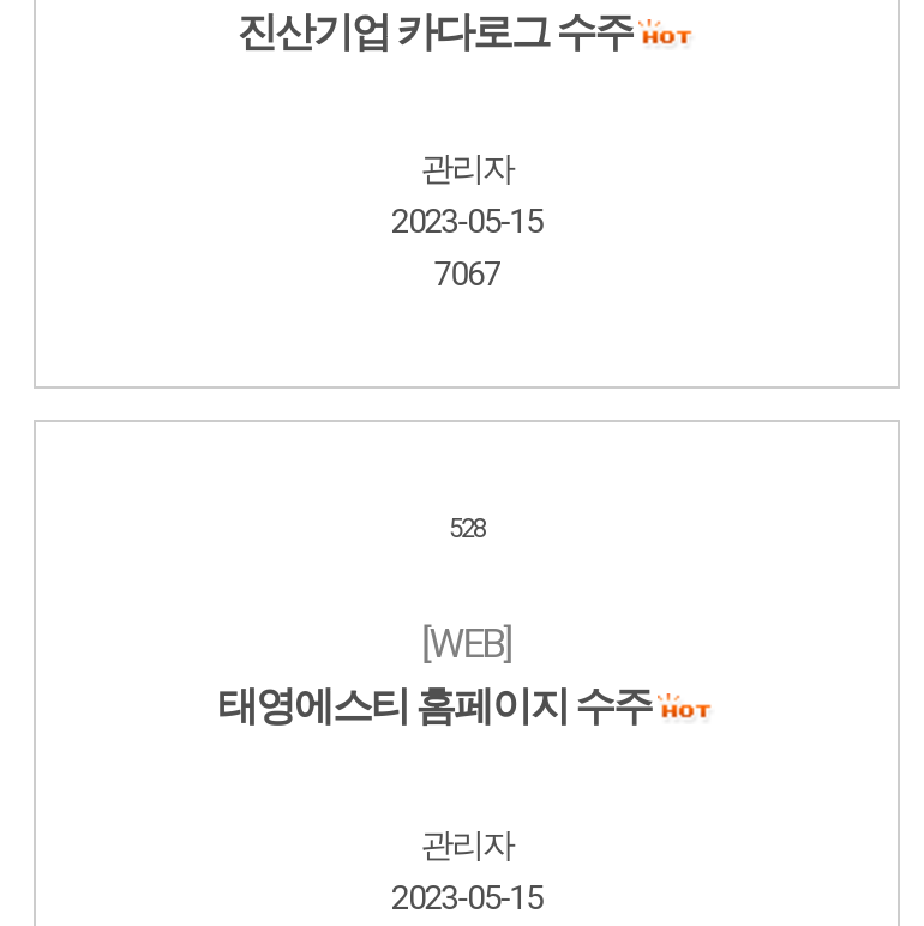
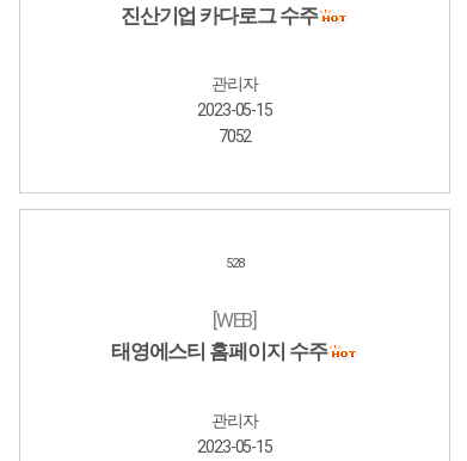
[434,255,500,293] 7067 -> [218,127,251,146] 7052

